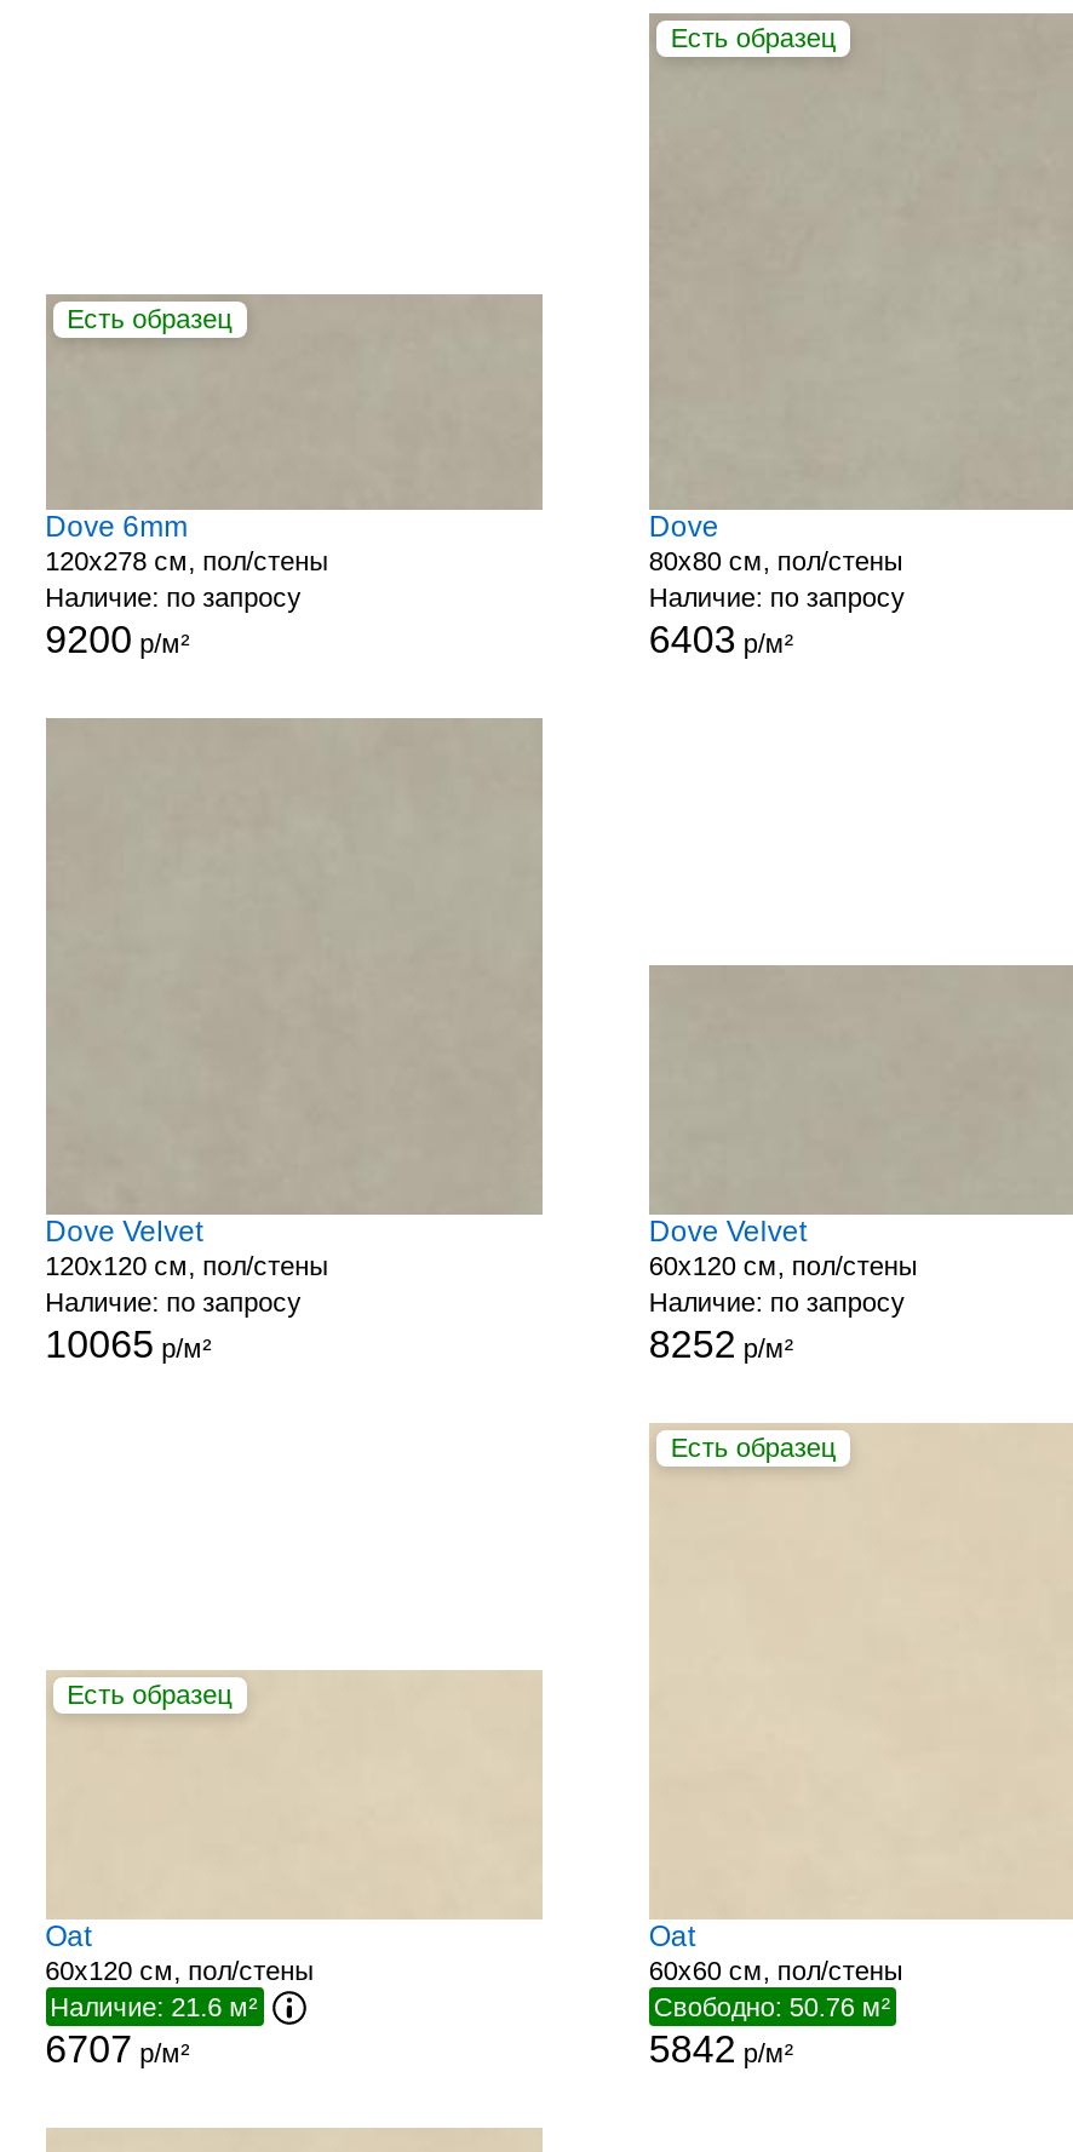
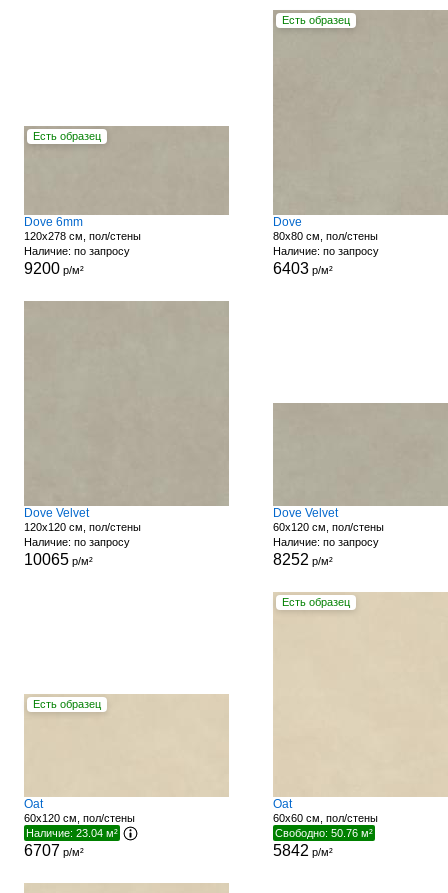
[50,1992,258,2021] Наличие: 21.6 м² -> [26,827,118,839] Наличие: 23.04 м²

